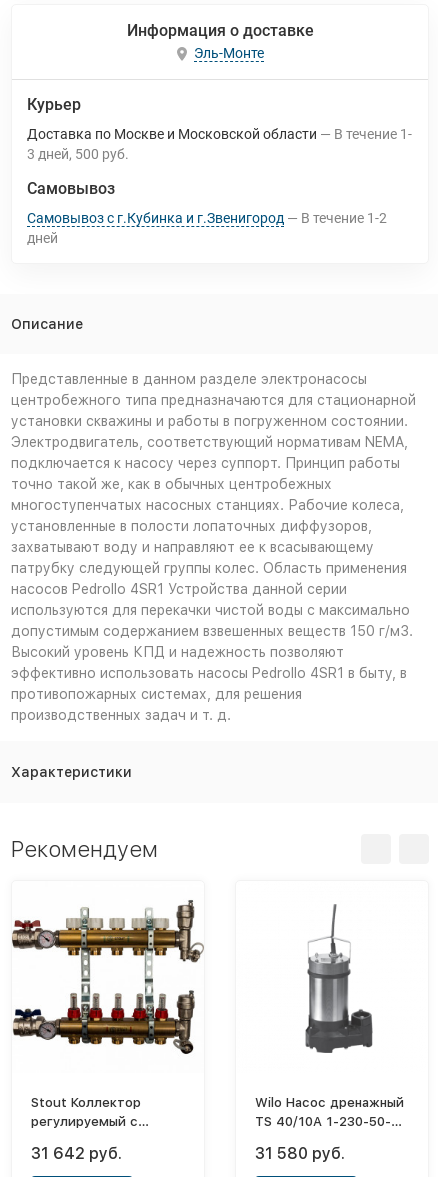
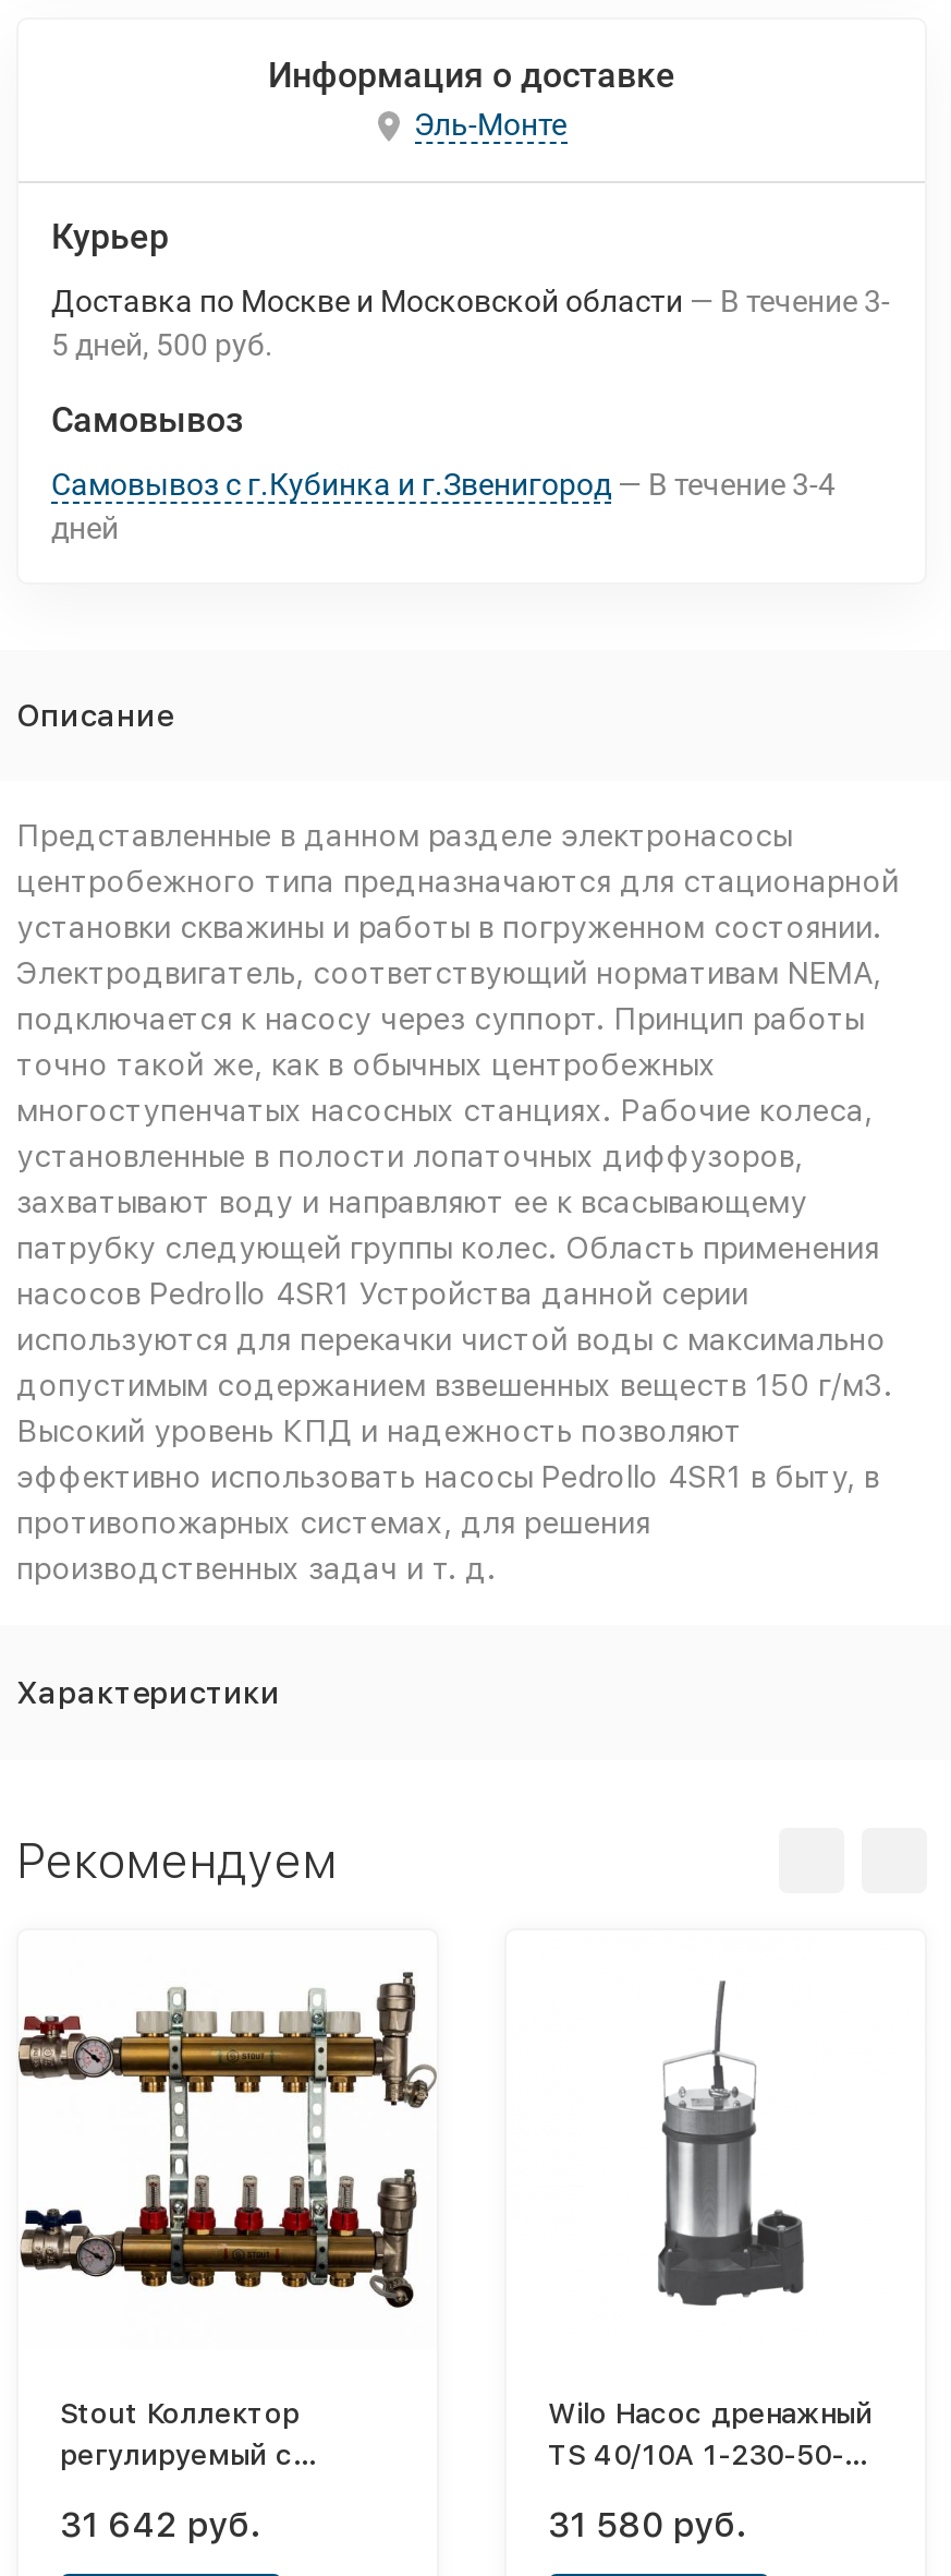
[27,126,412,142] Доставка по Москве и Московской области В течение 1- -> [51,284,890,318] Доставка по Москве и Московской области В течение 3-
[27,146,129,162] 3 дней 500 руб. -> [51,327,273,362] 5 дней 500 руб.
[27,210,387,226] Самовывоз с г.Кубинка и г.Звенигород В течение 1-2 -> [51,467,836,502] Самовывоз с г.Кубинка и г.Звенигород В течение 3-4

